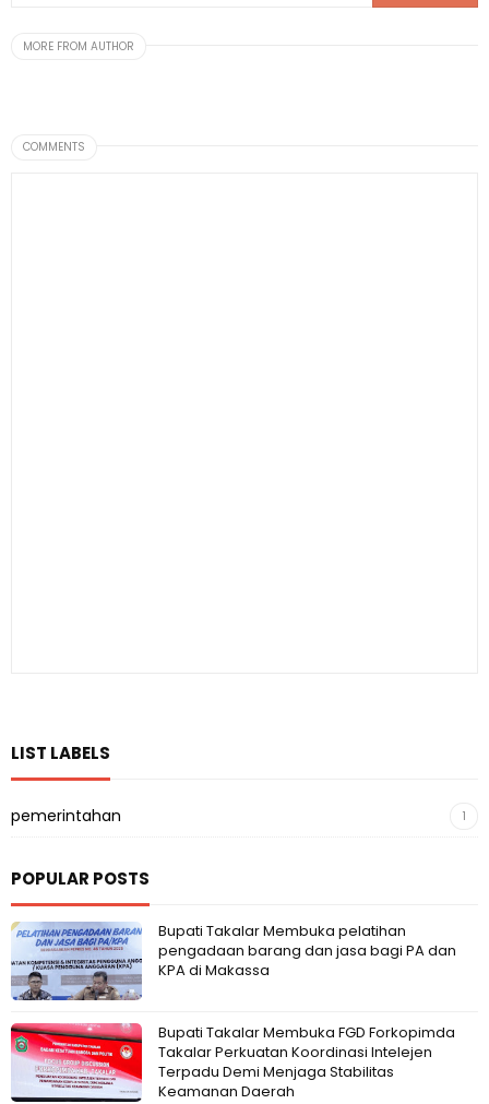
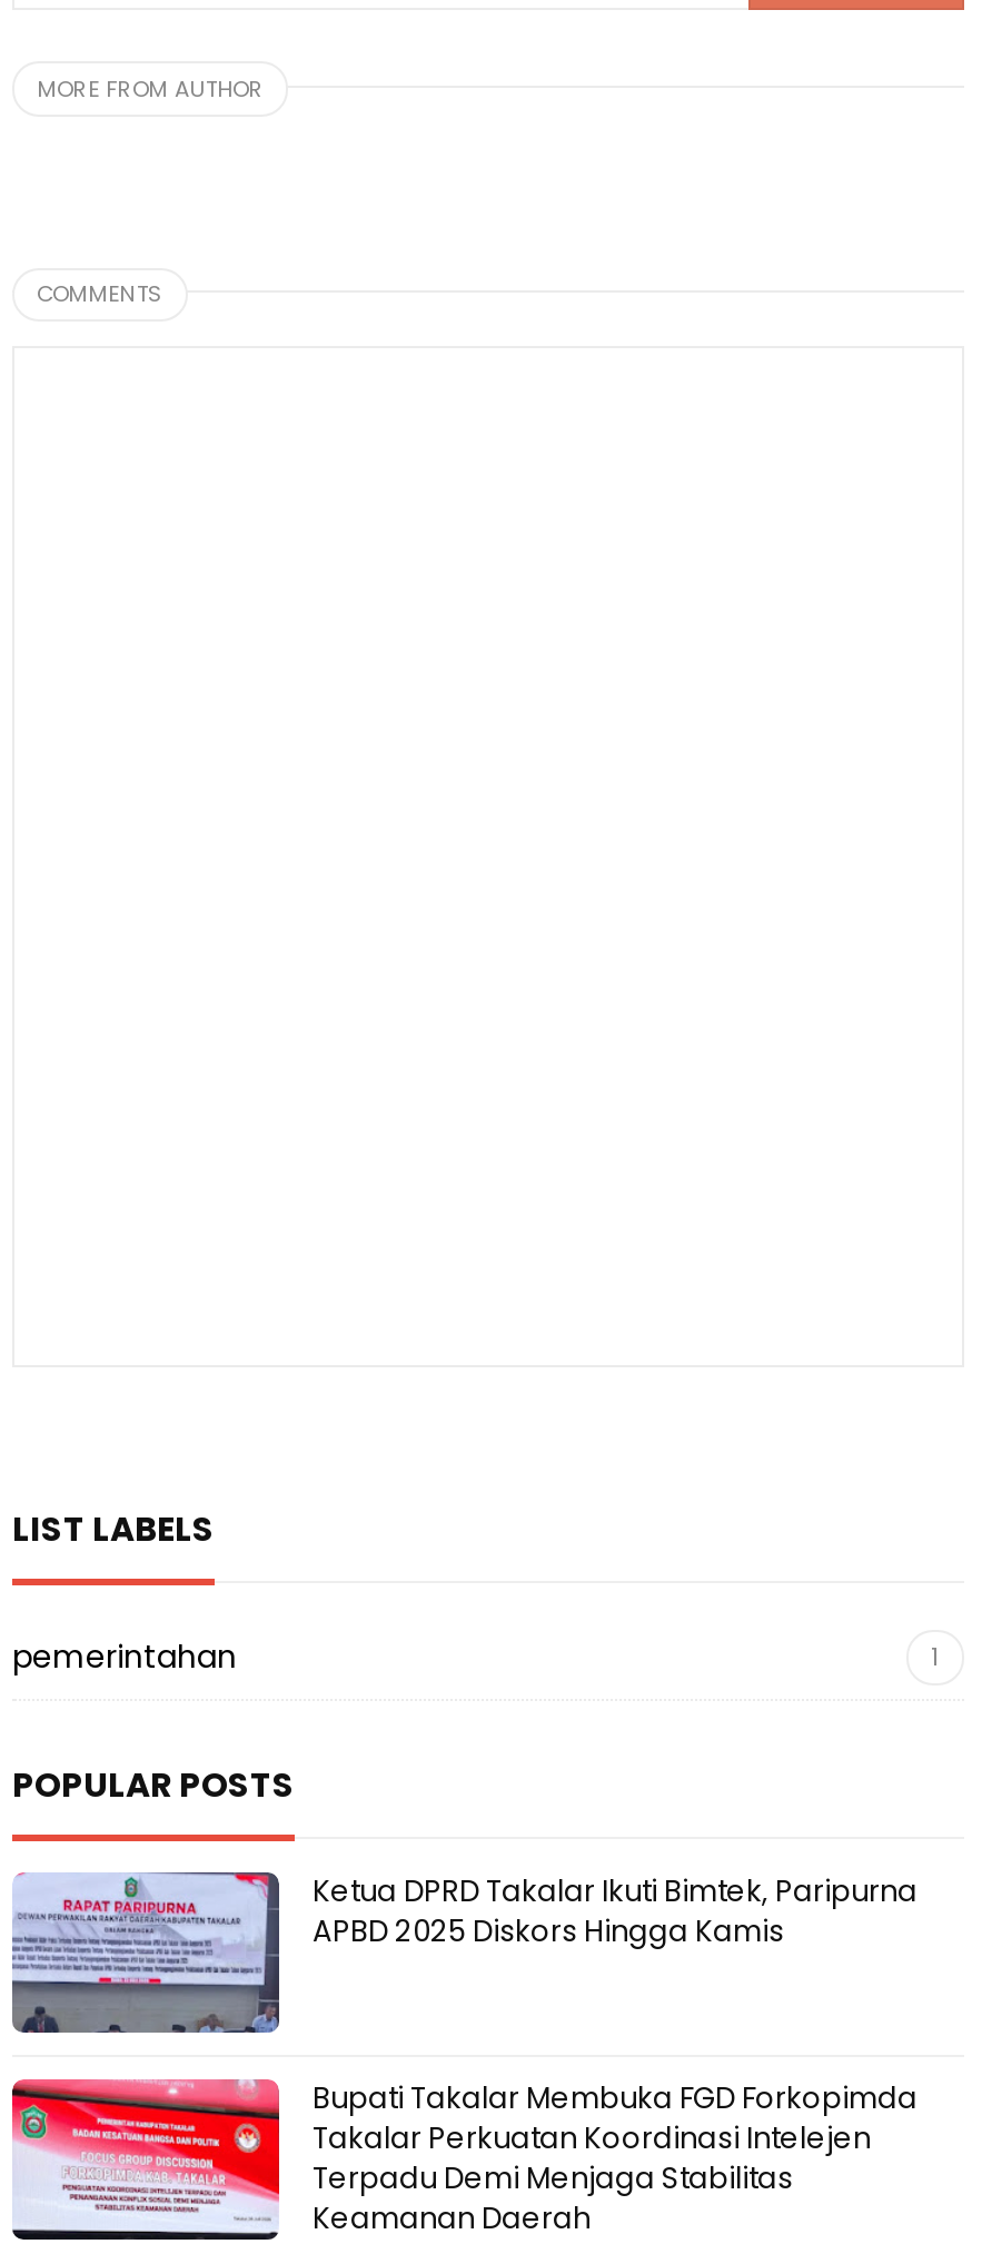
[10,921,456,1001] [image] | Bupati Takalar Membuka pelatihan | pengadaan barang dan jasa bagi PA dan | KPA di Makassa -> [10,1870,917,2035] [image] | Ketua DPRD Takalar Ikuti Bimtek, Paripurna | APBD 2025 Diskors Hingga Kamis

